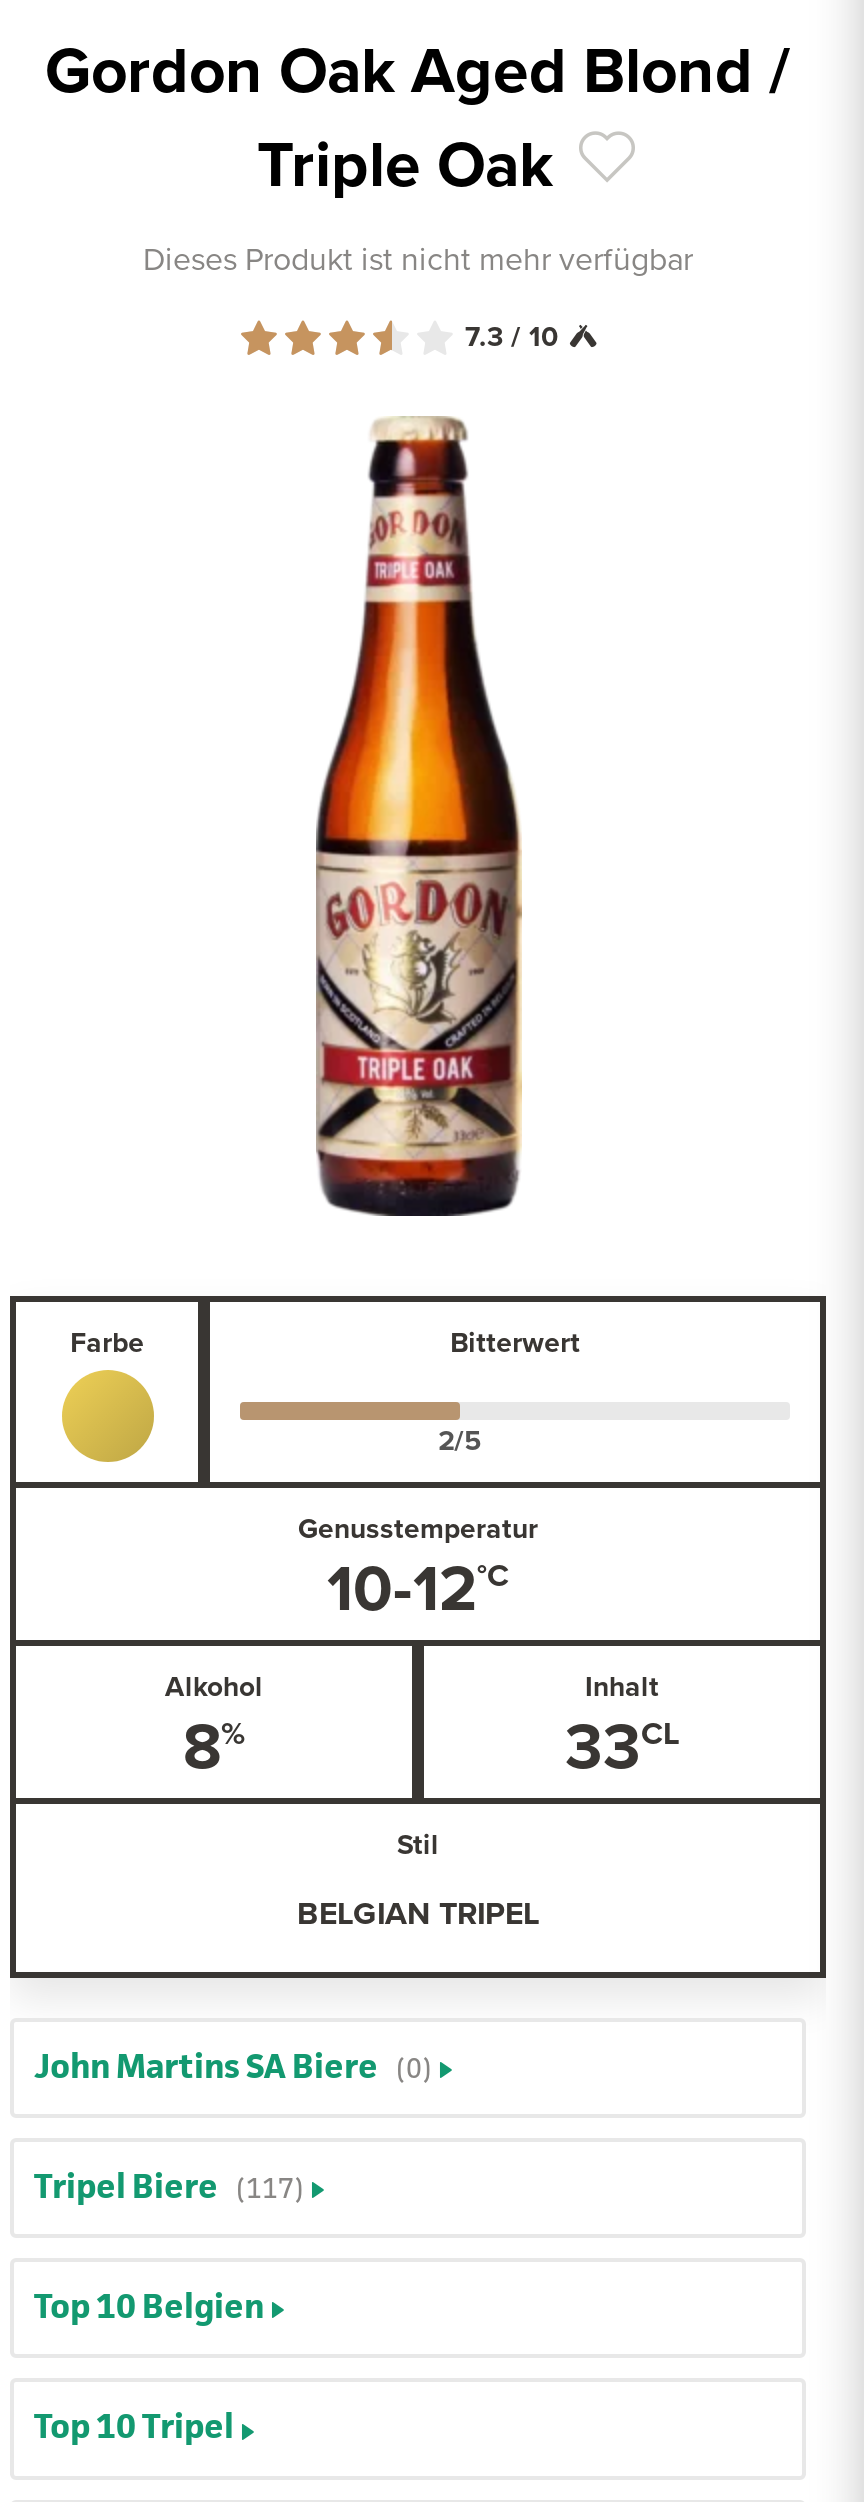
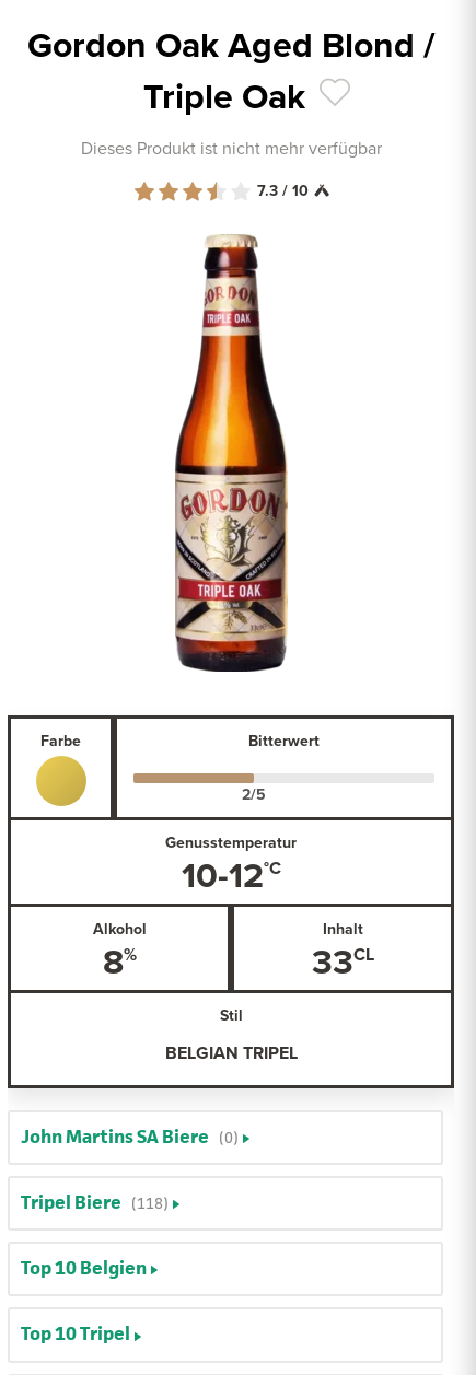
[34,2163,304,2211] Tripel Biere (117) -> [21,1190,169,1216] Tripel Biere (118)

